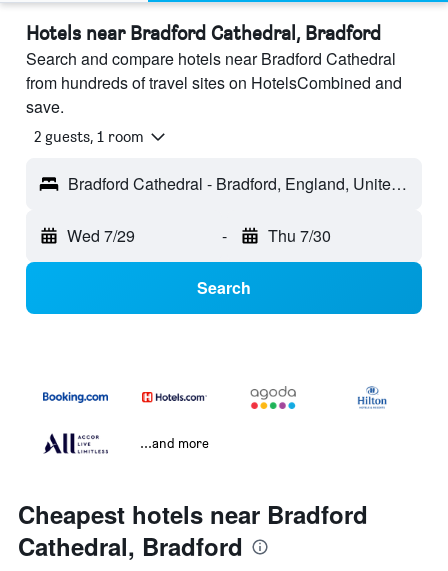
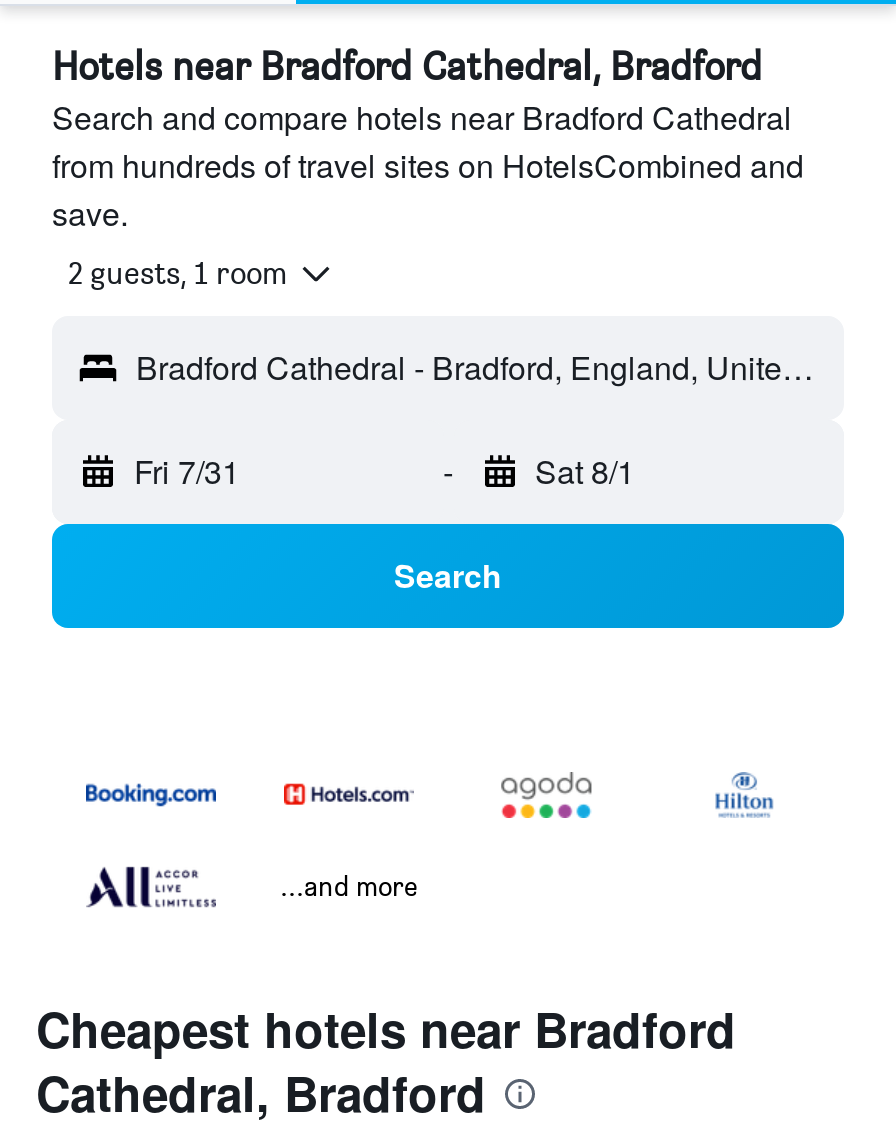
[67,224,135,247] Wed 7/29 -> [134,448,240,494] Fri 7/31
[267,224,330,247] Thu 7/30 -> [535,448,635,494] Sat 8/1

